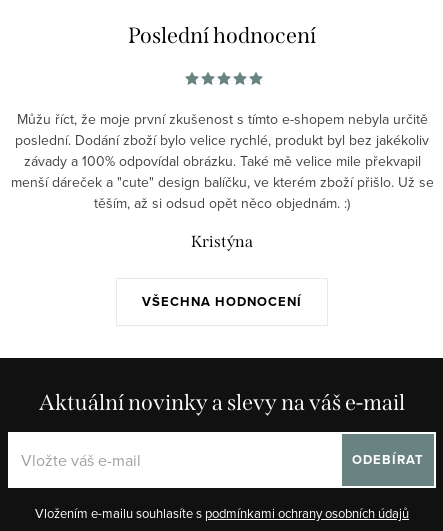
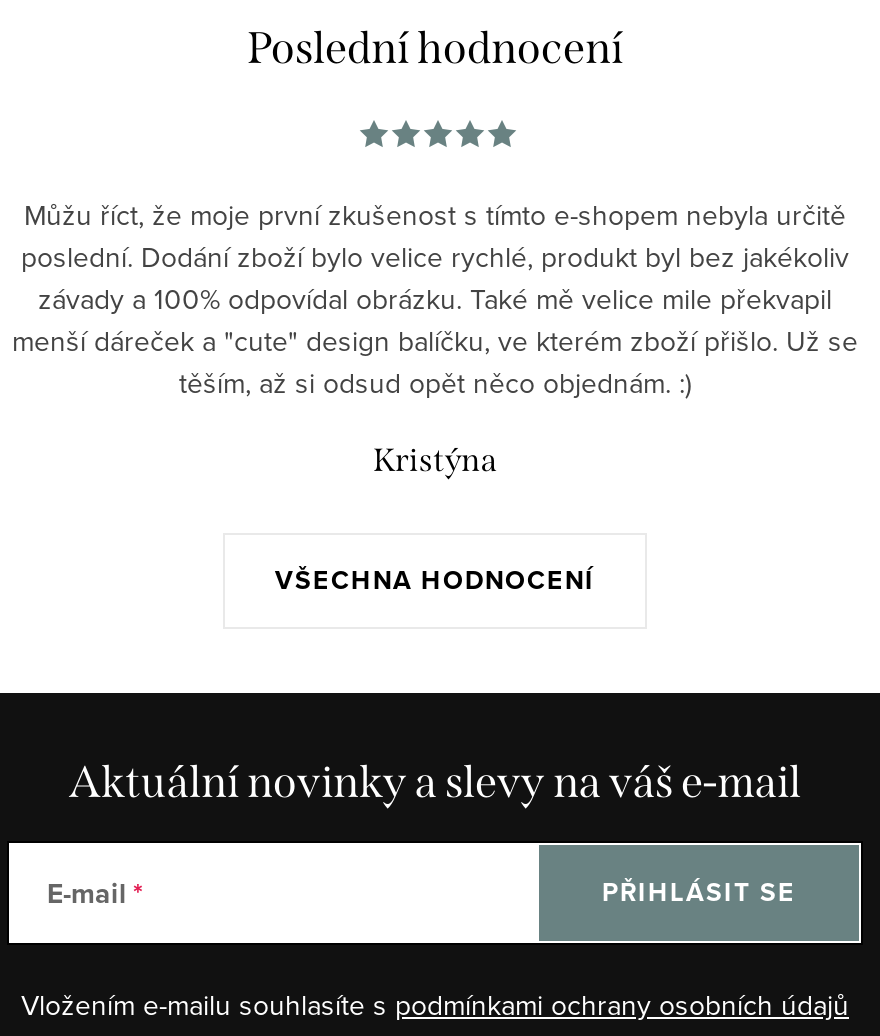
none -> [47,873,127,913] E-mail
[352,450,424,469] ODEBÍRAT -> [602,873,796,911] PŘIHLÁSIT SE

